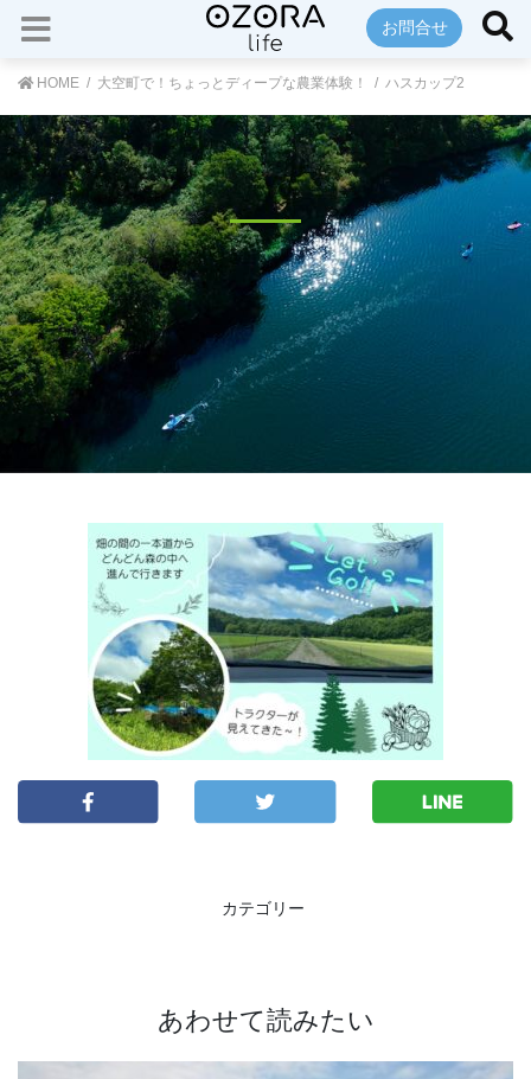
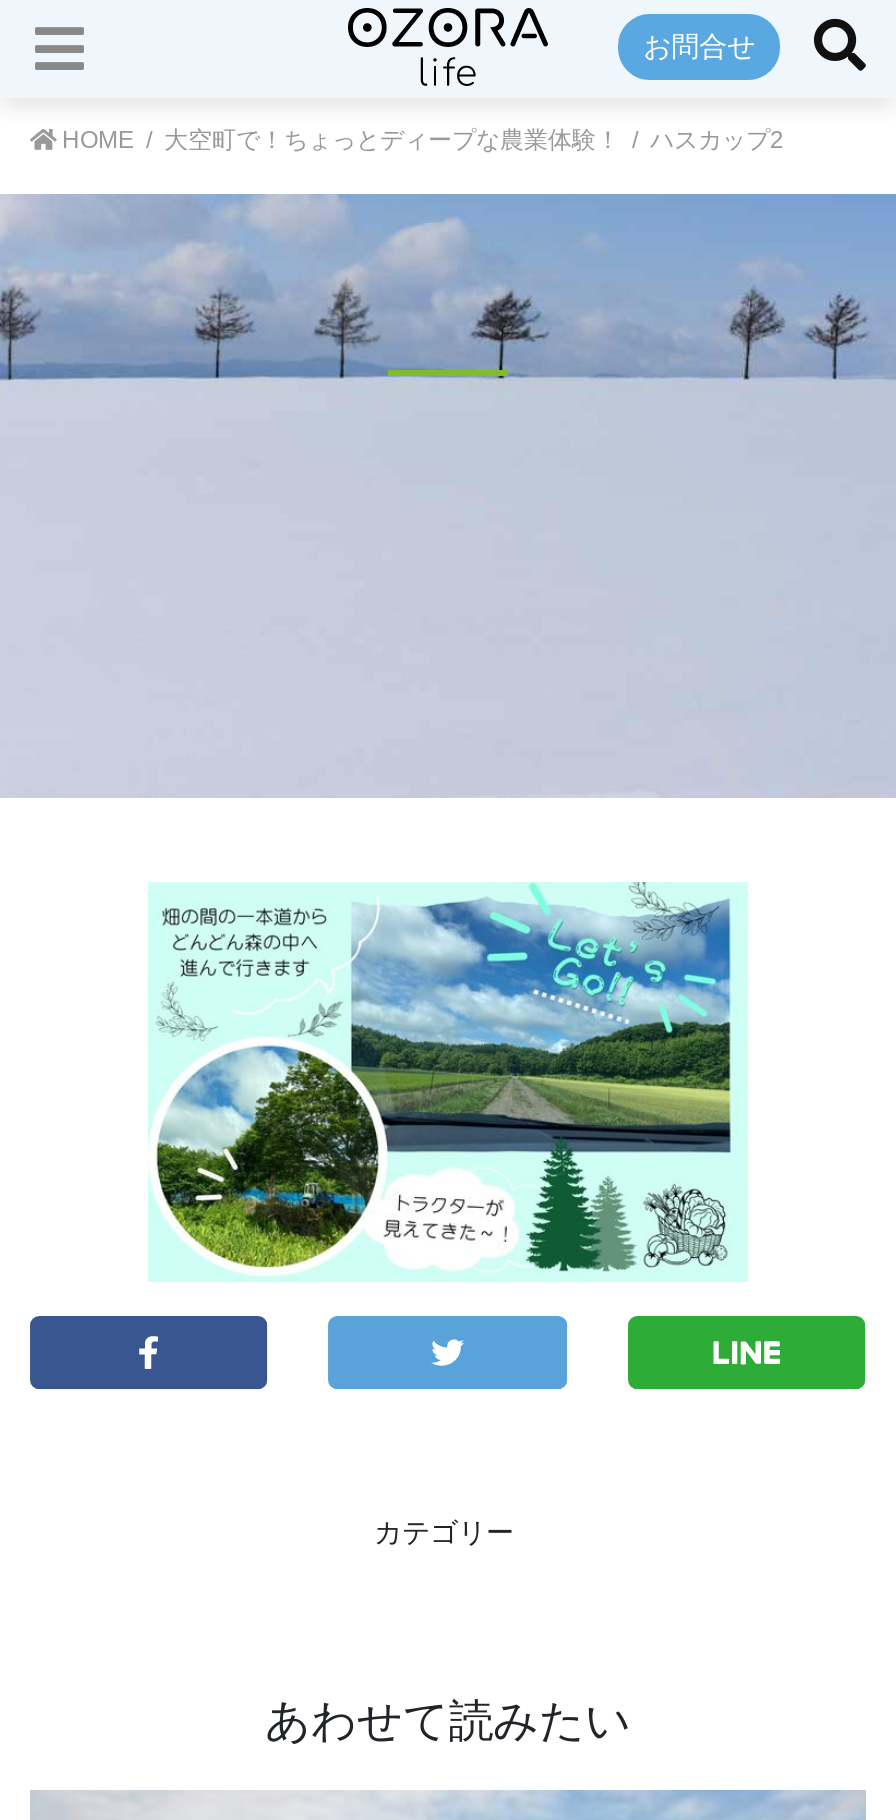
[4,114,527,474] [image] -> [6,192,890,798] [image]

